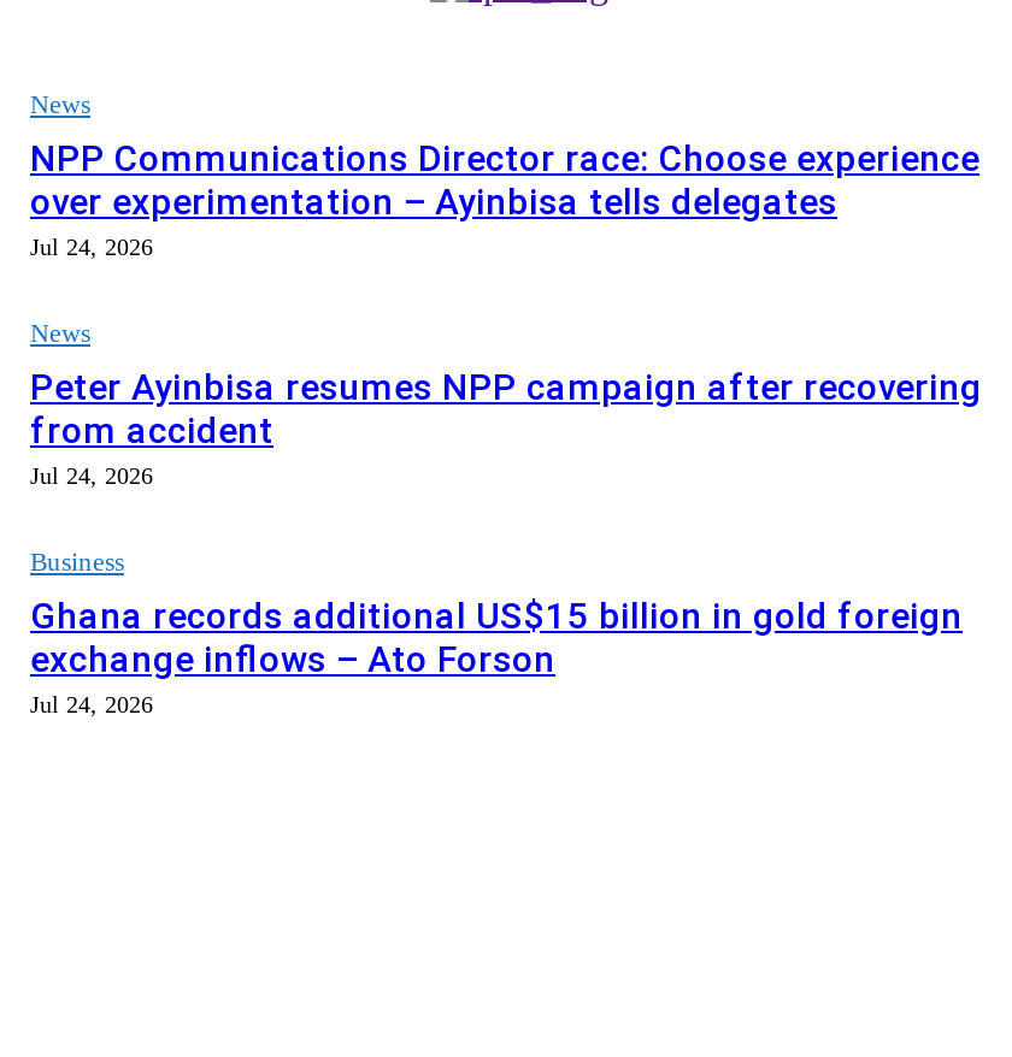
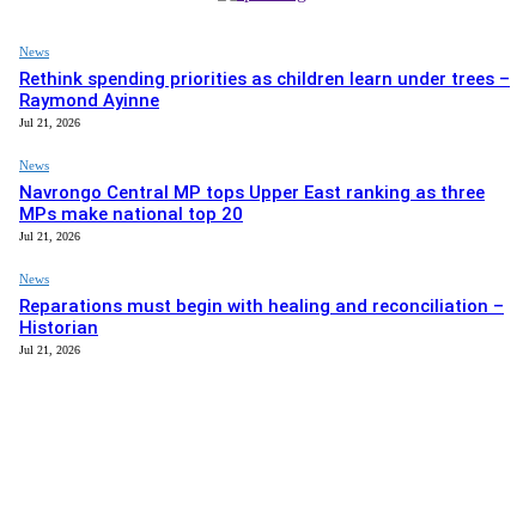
[30,137,979,260] NPP Communications Director race: Choose experience | over experimentation – Ayinbisa tells delegates | Jul 24, 2026 -> [19,68,510,129] Rethink spending priorities as children learn under trees – | Raymond Ayinne | Jul 21, 2026
[30,366,982,489] Peter Ayinbisa resumes NPP campaign after recovering | from accident | Jul 24, 2026 -> [19,182,485,243] Navrongo Central MP tops Upper East ranking as three | MPs make national top 20 | Jul 21, 2026
[30,547,963,718] Business | Ghana records additional US$15 billion in gold foreign | exchange inflows – Ato Forson | Jul 24, 2026 -> [19,271,504,356] News | Reparations must begin with healing and reconciliation – | Historian | Jul 21, 2026

